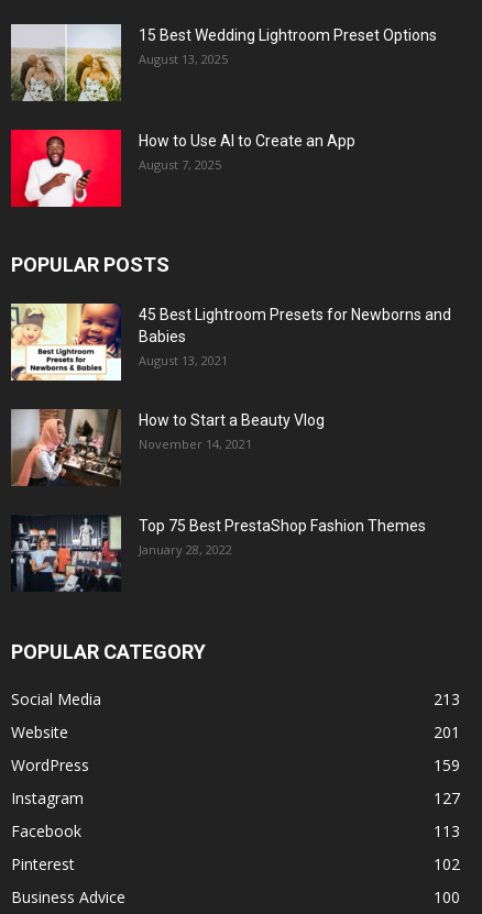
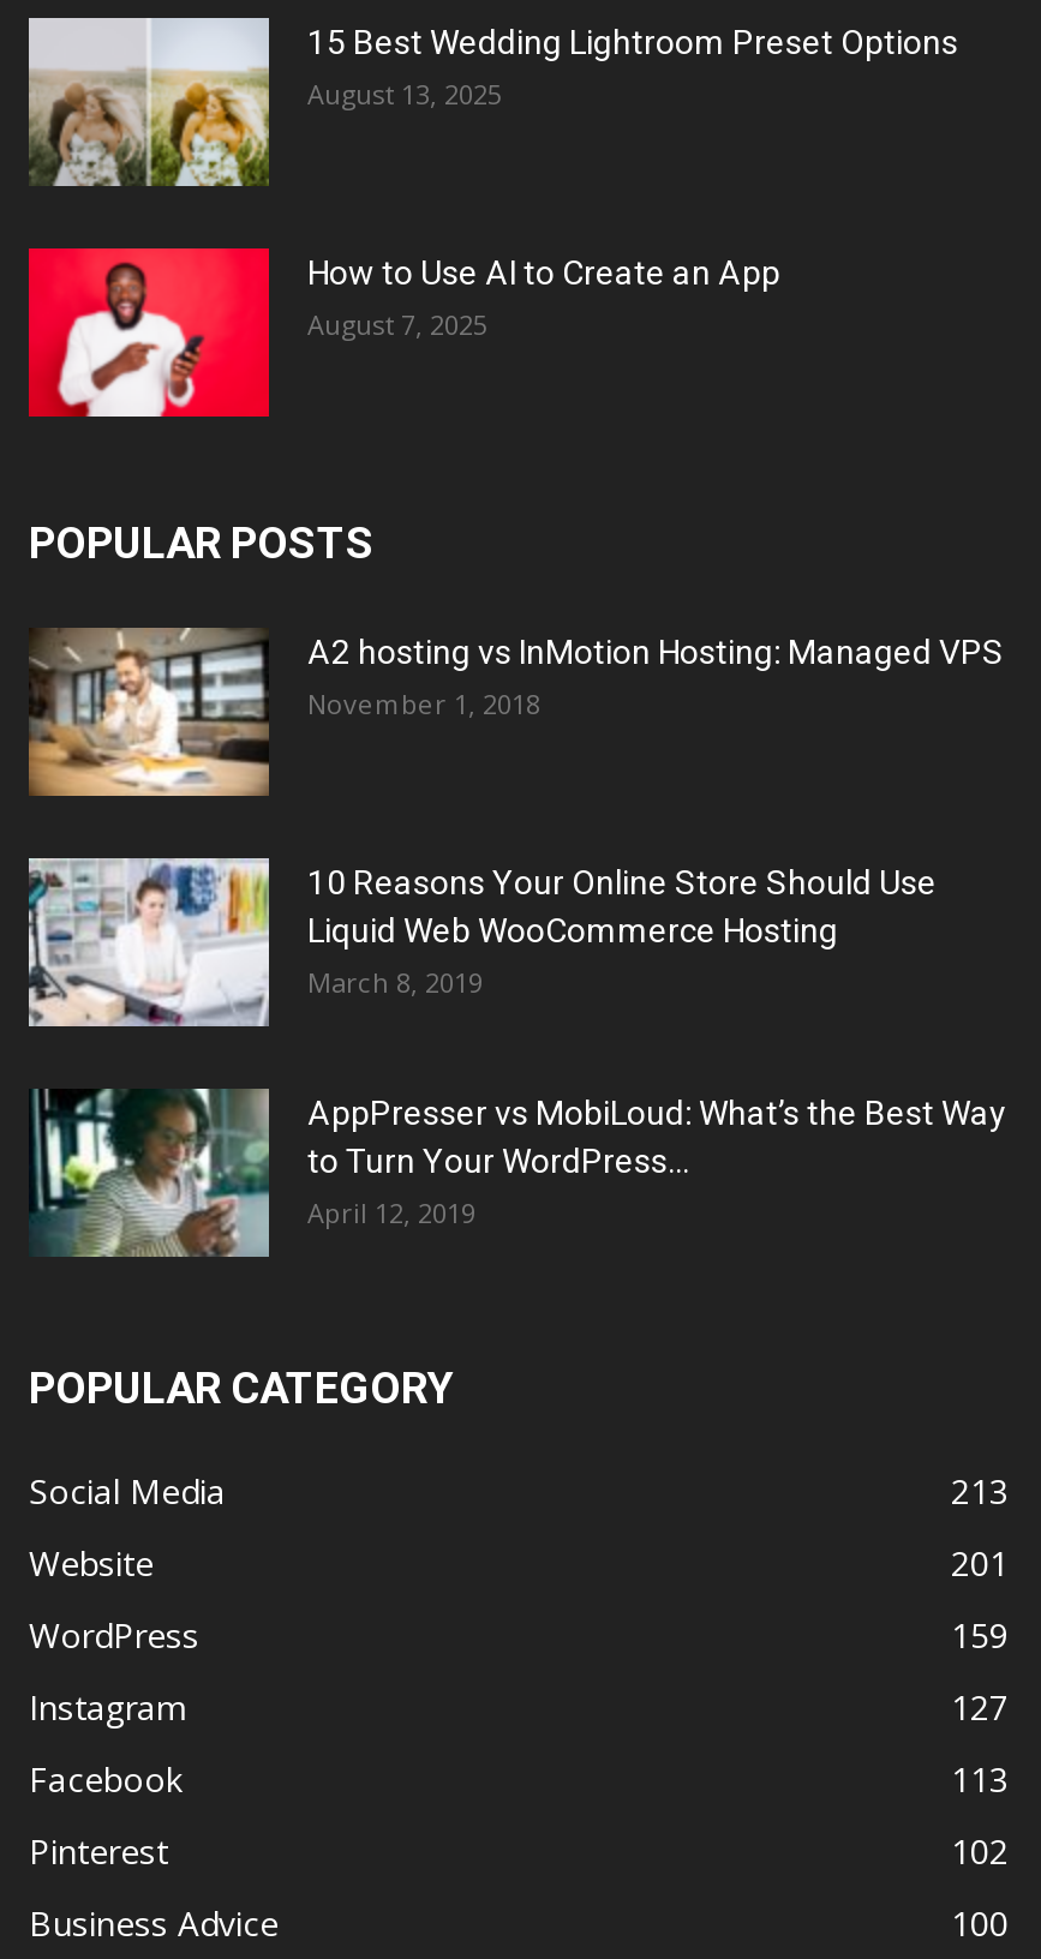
[10,302,451,382] [image] | 45 Best Lightroom Presets for Newborns and | Babies | August 13, 2021 -> [29,628,1004,798] [image] | A2 hosting vs InMotion Hosting: Managed VPS | November 1, 2018
[10,408,325,487] [image] | How to Start a Beauty Vlog | November 14, 2021 -> [26,856,937,1029] [image] | 10 Reasons Your Online Store Should Use | Liquid Web WooCommerce Hosting | March 8, 2019
[10,515,426,592] [image] | Top 75 Best PrestaShop Fashion Themes | January 28, 2022 -> [29,1086,1006,1259] [image] | AppPresser vs MobiLoud: What’s the Best Way | to Turn Your WordPress... | April 12, 2019

